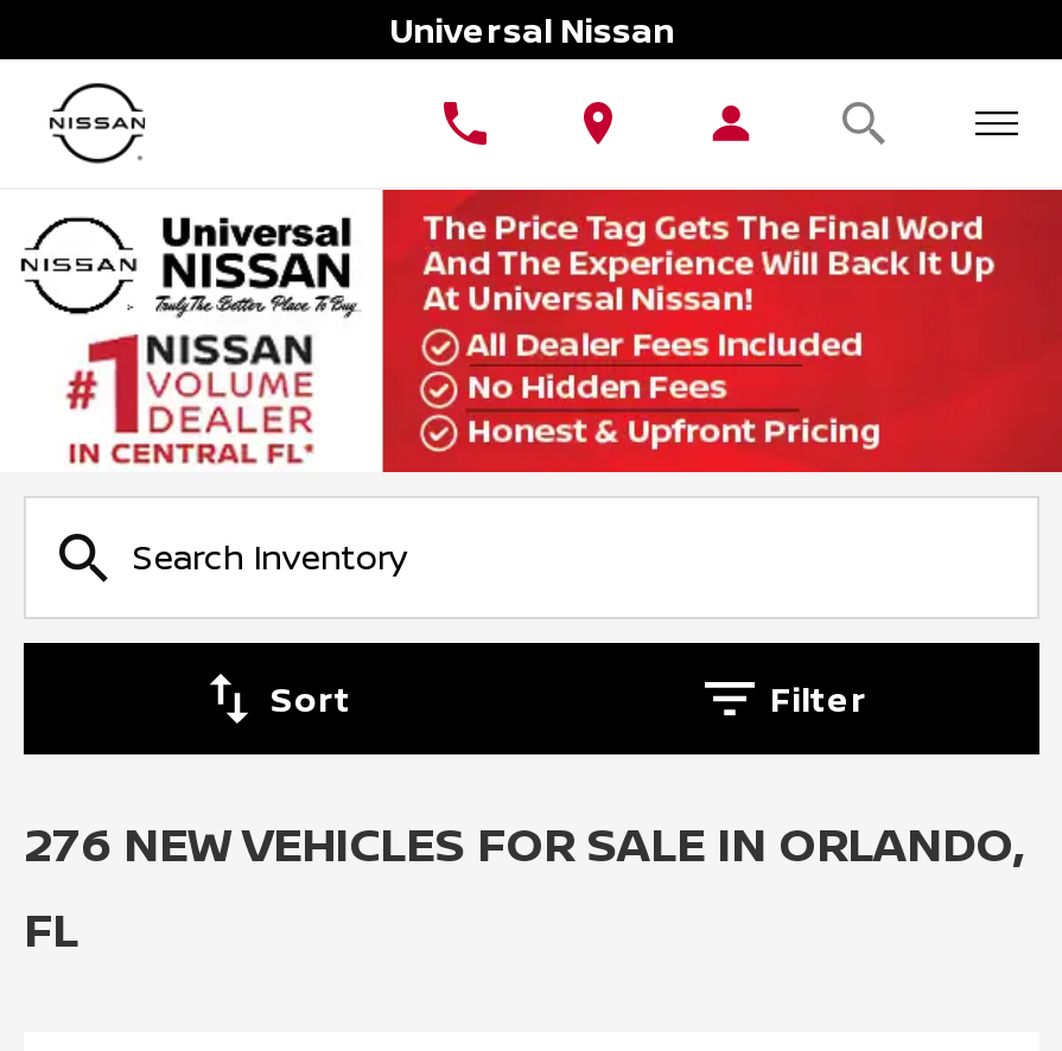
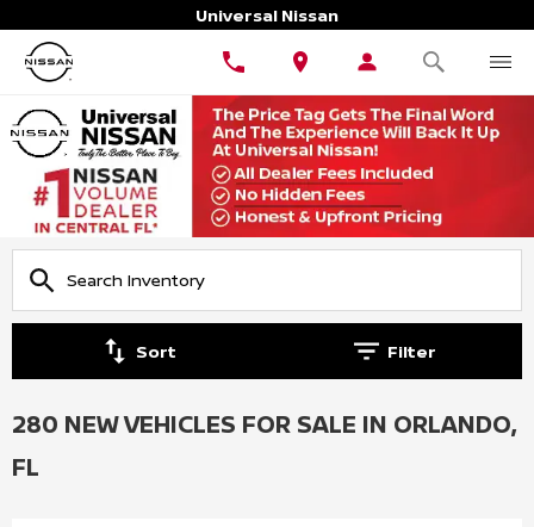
[24,813,1025,877] 276 NEW VEHICLES FOR SALE IN ORLANDO, -> [12,408,517,441] 280 NEW VEHICLES FOR SALE IN ORLANDO,

